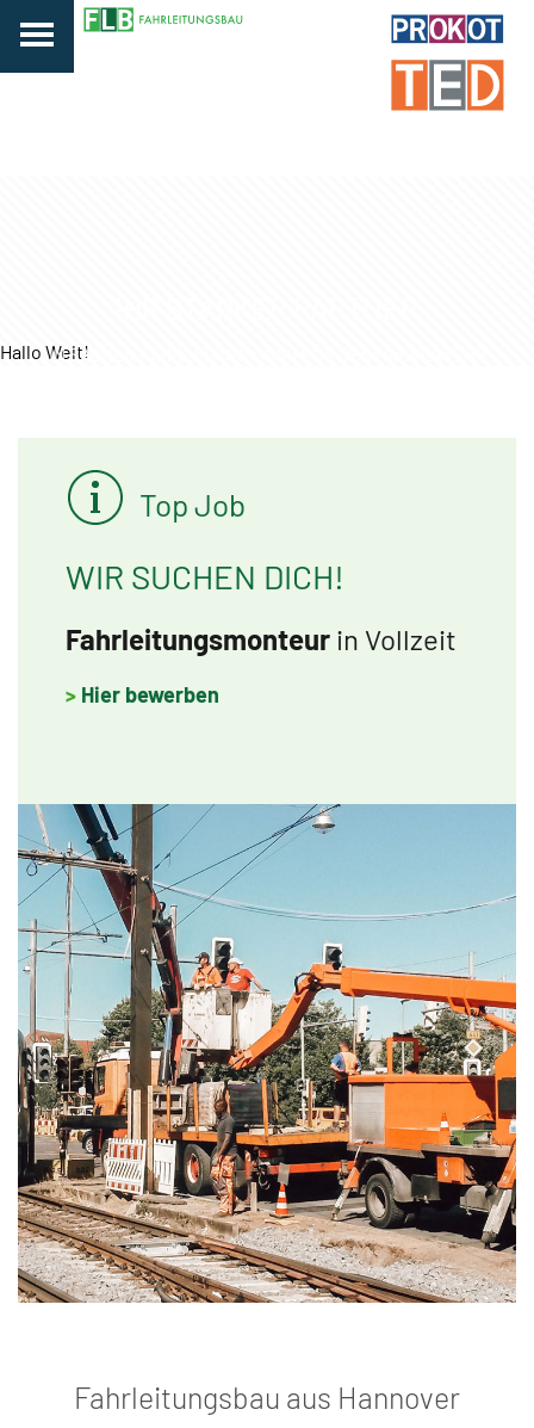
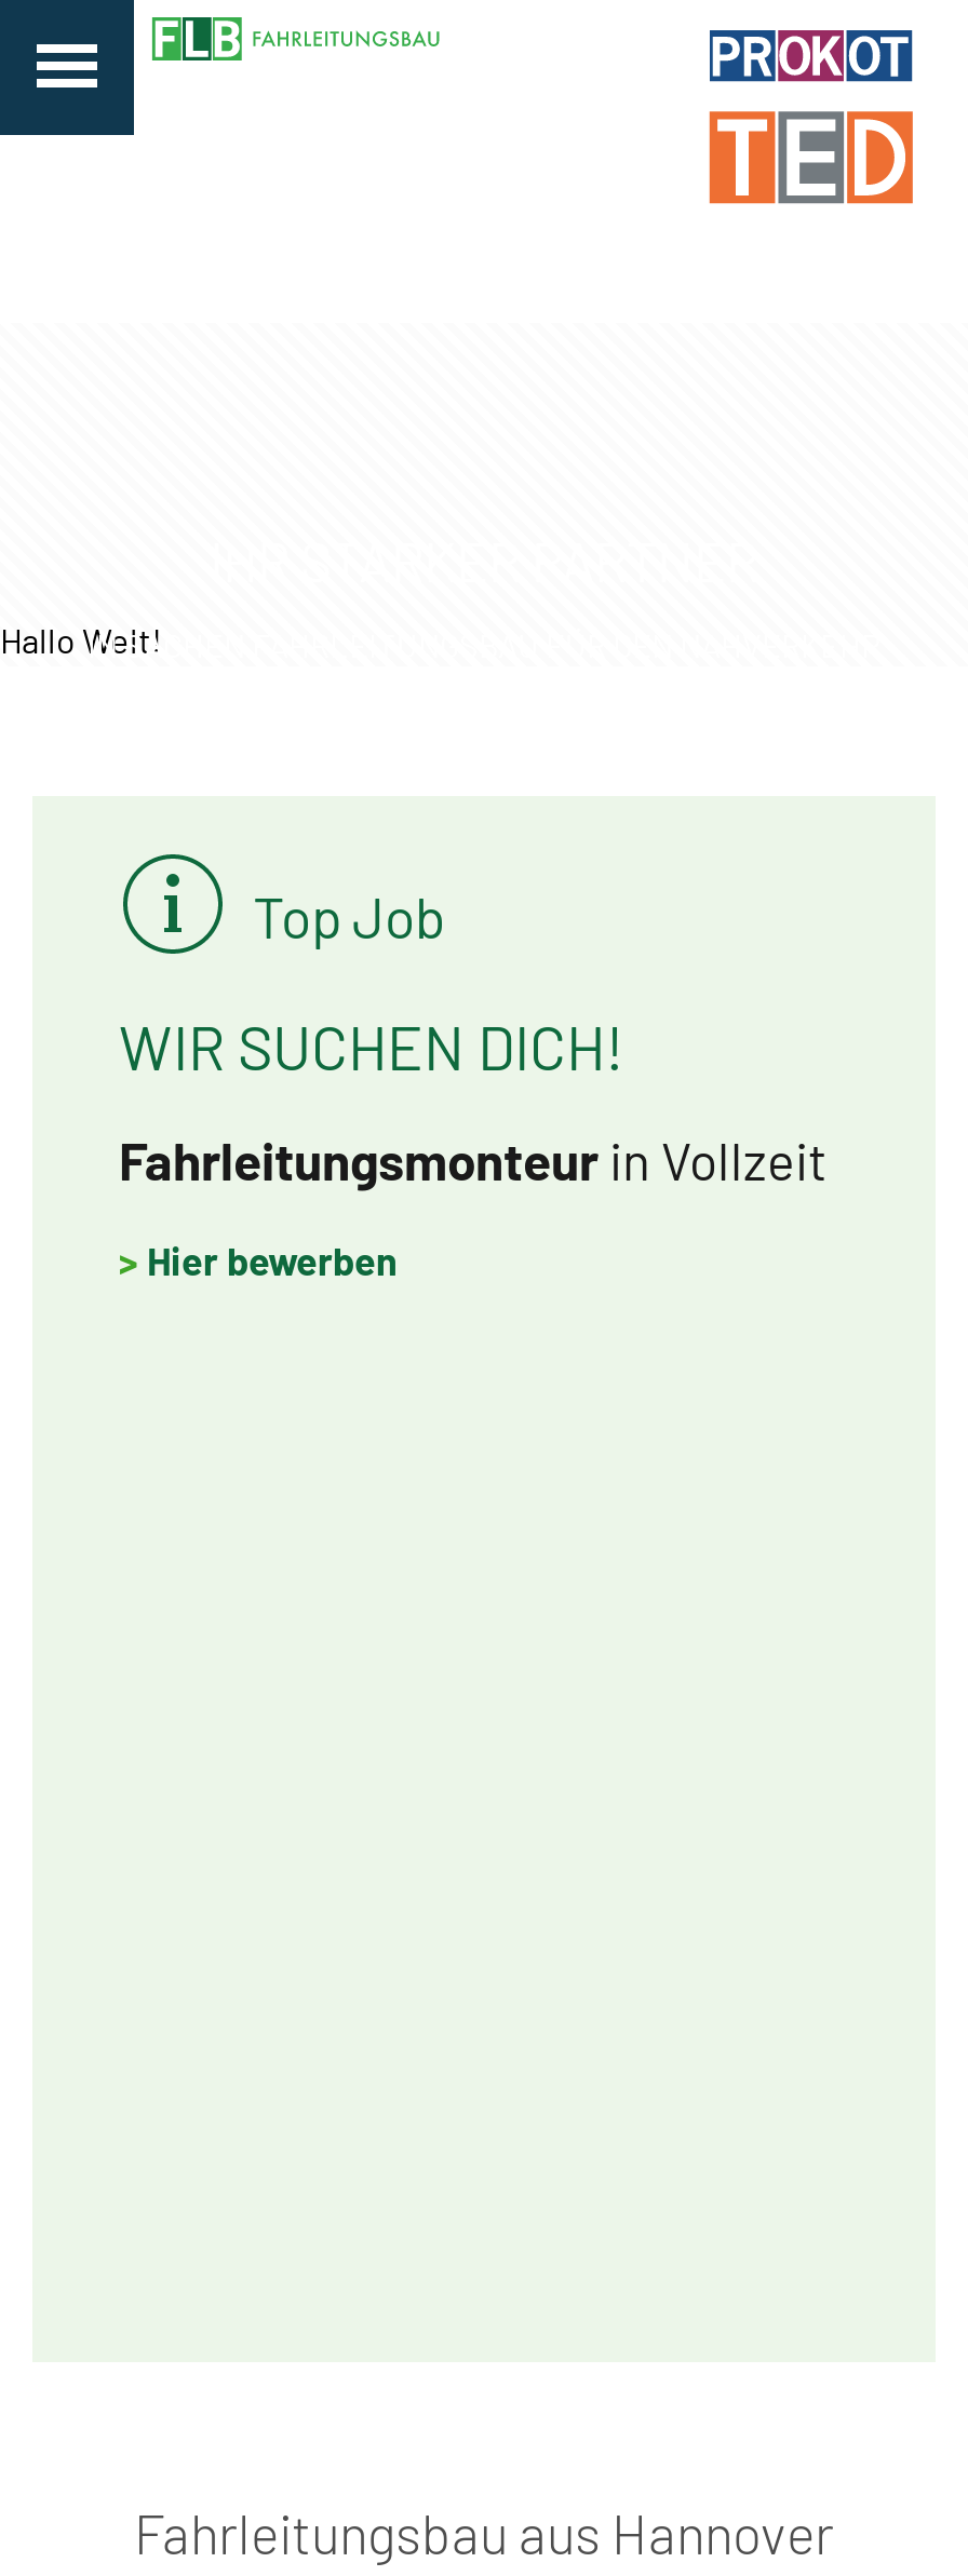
[17,803,517,1304] [image] -> none

